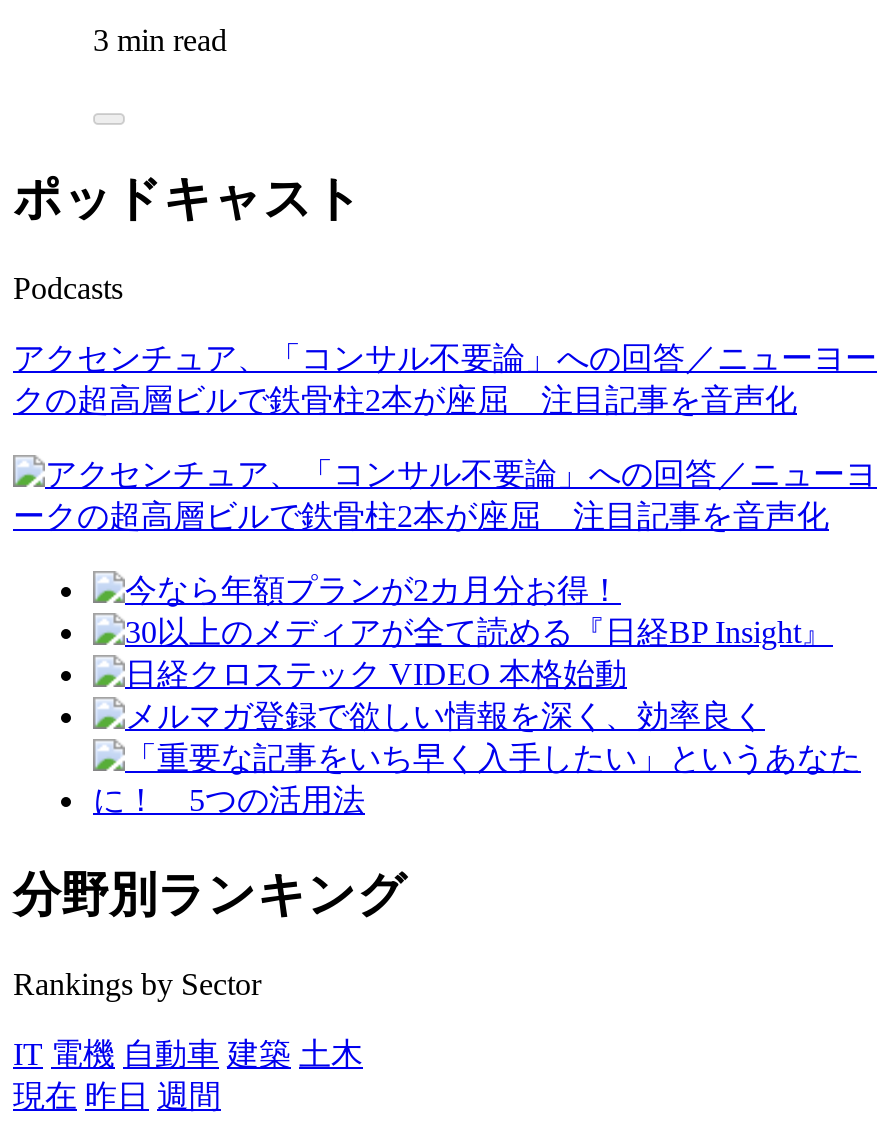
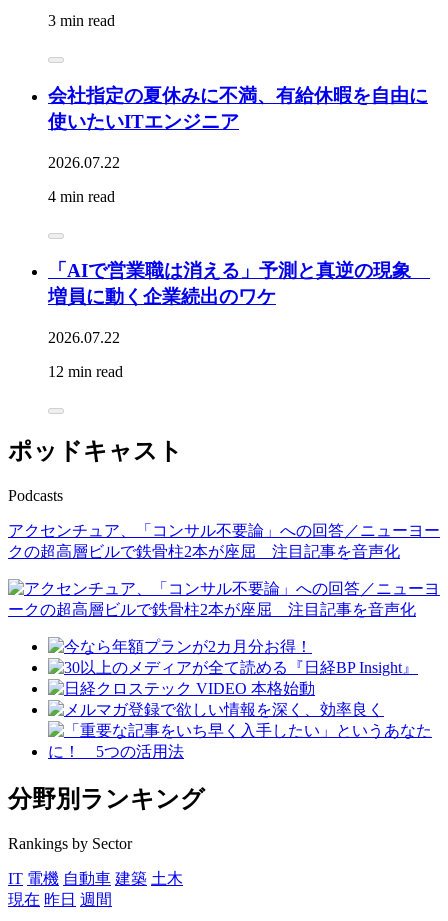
none -> [48,85,428,205] 会社指定の夏休みに不満、有給休暇を自由に | 使いたいITエンジニア | 2026.07.22 | 4 min read
none -> [48,260,430,380] 「AIで営業職は消える」予測と真逆の現象 | 増員に動く企業続出のワケ | 2026.07.22 | 12 min read

